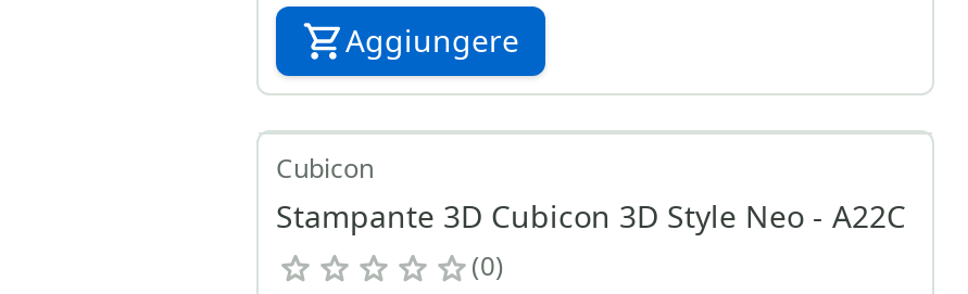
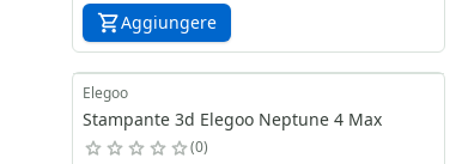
[276,150,906,237] Cubicon | Stampante 3D Cubicon 3D Style Neo - A22C -> [83,83,382,130] Elegoo | Stampante 3d Elegoo Neptune 4 Max

